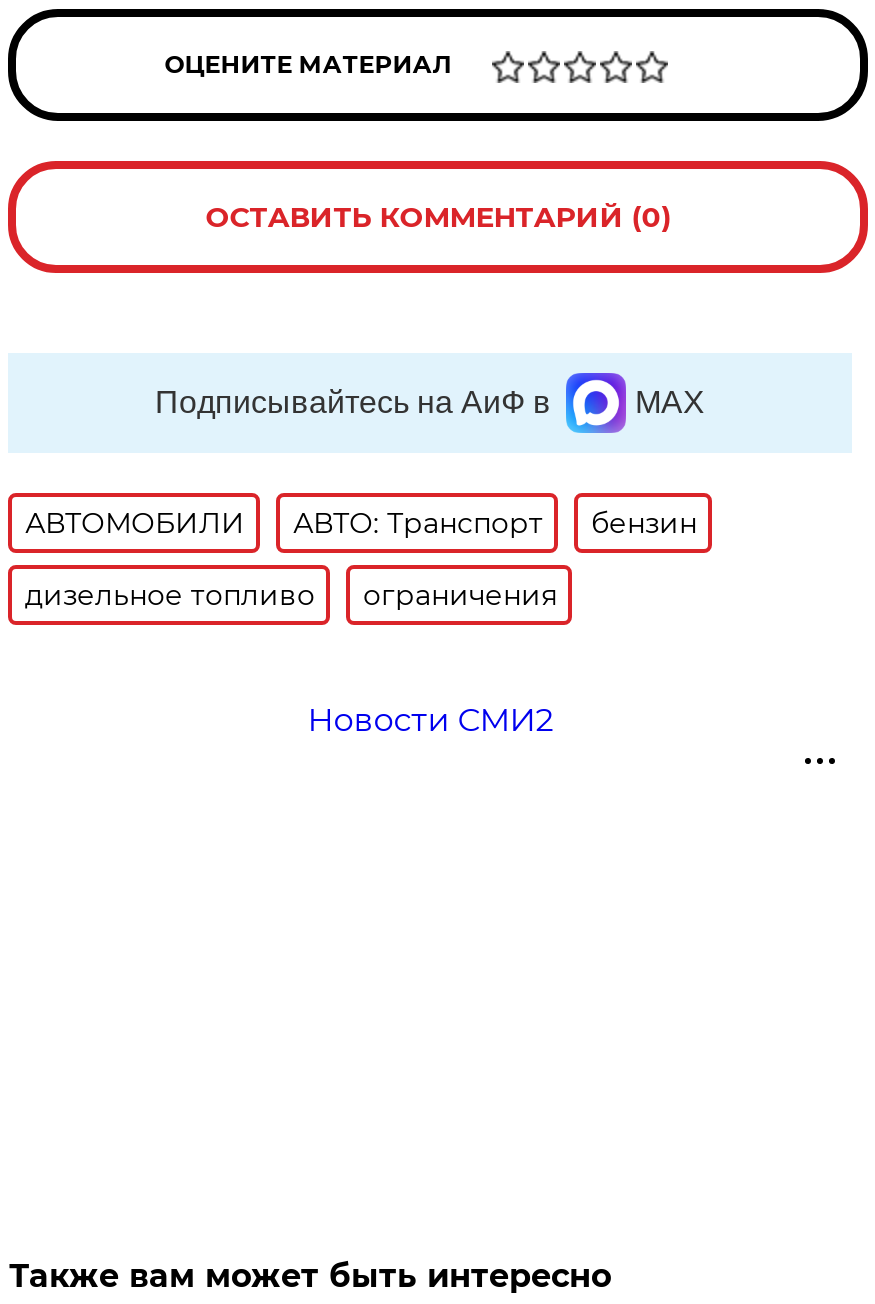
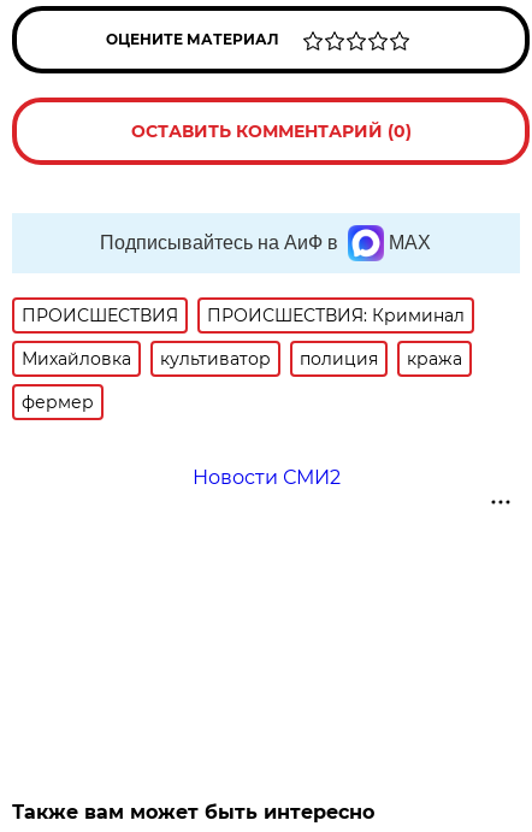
[25,505,697,613] АВТОМОБИЛИ | АВТО: Транспорт | бензин | дизельное топливо | ограничения -> [22,305,465,413] ПРОИСШЕСТВИЯ | ПРОИСШЕСТВИЯ: Криминал | Михайловка | культиватор | полиция | кража | фермер

